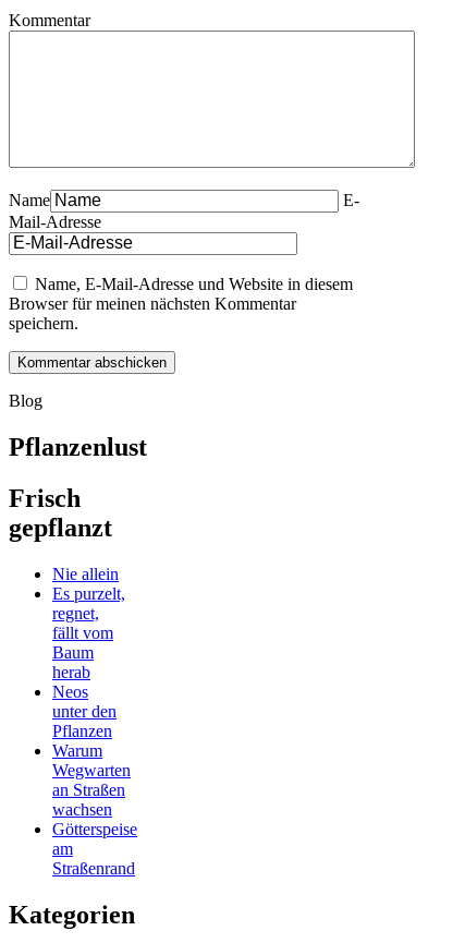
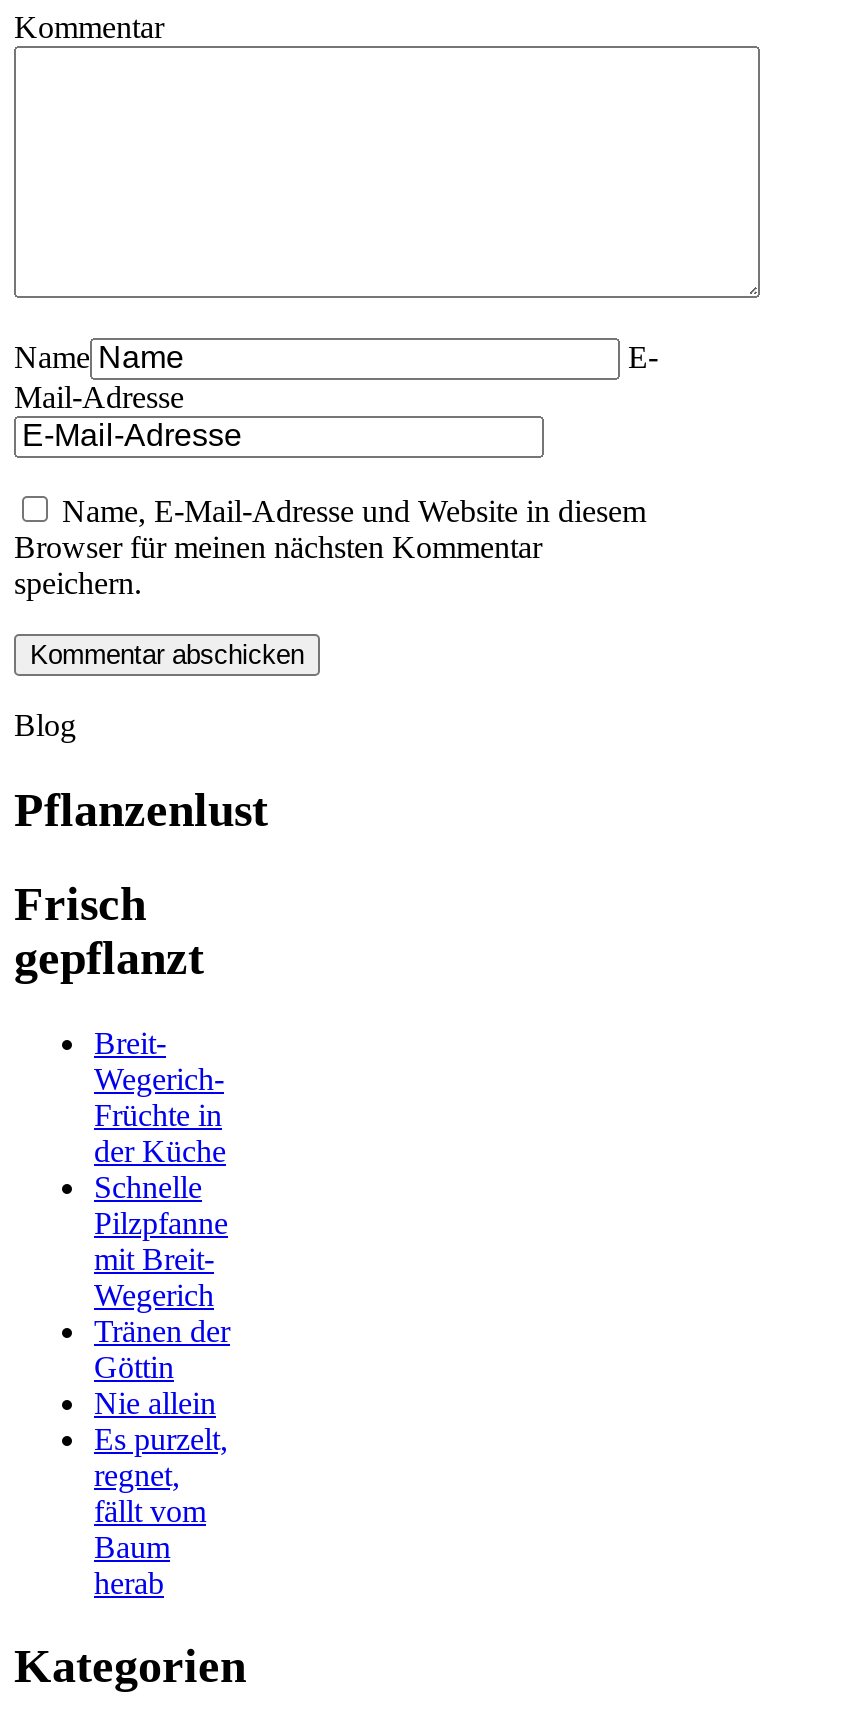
none -> [94,1026,230,1384] Breit- | Wegerich- | Früchte in | der Küche | Schnelle | Pilzpfanne | mit Breit- | Wegerich | Tränen der | Göttin
moved [52,564,125,681] -> [94,1386,228,1600]: Nie allein | Es purzelt, | regnet, | fällt vom | Baum | herab
[52,682,137,877] Neos | unter den | Pflanzen | Warum | Wegwarten | an Straßen | wachsen | Götterspeise | am | Straßenrand -> none

